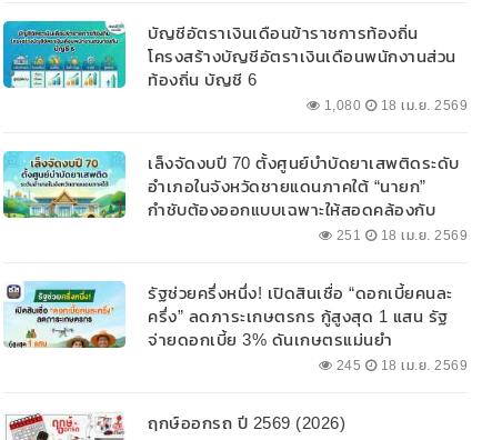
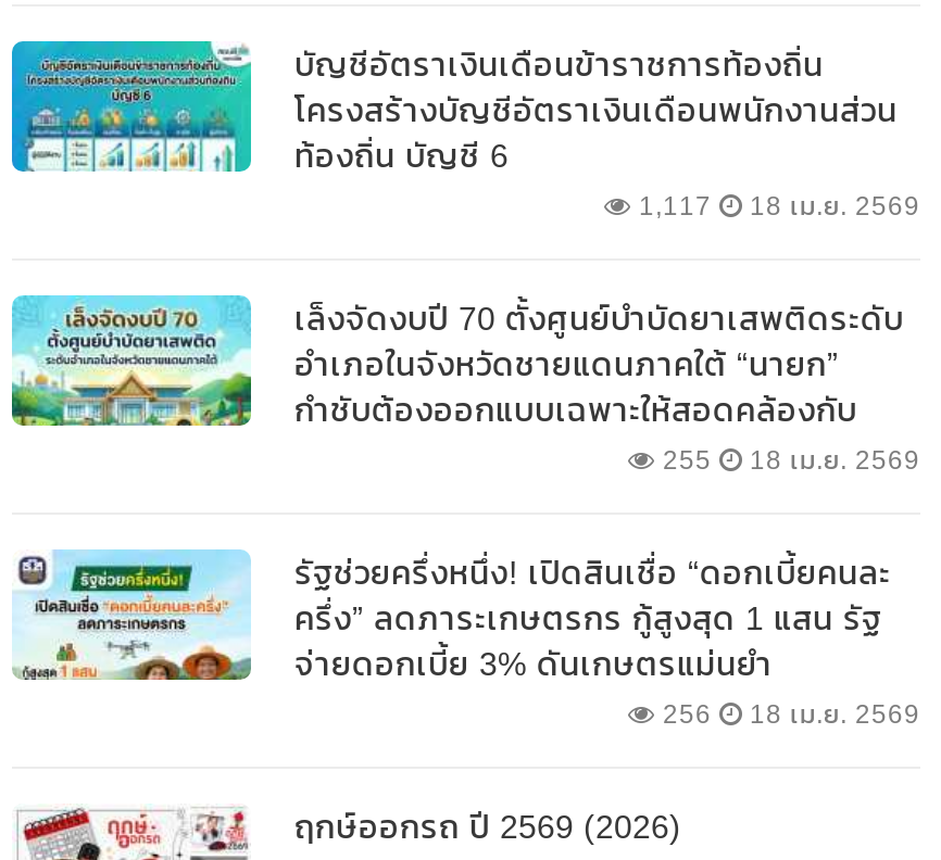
[320,95,468,115] 1,080 18 เม.ย. 2569 -> [631,186,920,225] 1,117 18 เม.ย. 2569
[332,225,468,245] 251 18 เม.ย. 2569 -> [655,440,920,479] 255 18 เม.ย. 2569
[332,355,468,375] 245 18 เม.ย. 2569 -> [655,694,920,733] 256 18 เม.ย. 2569

